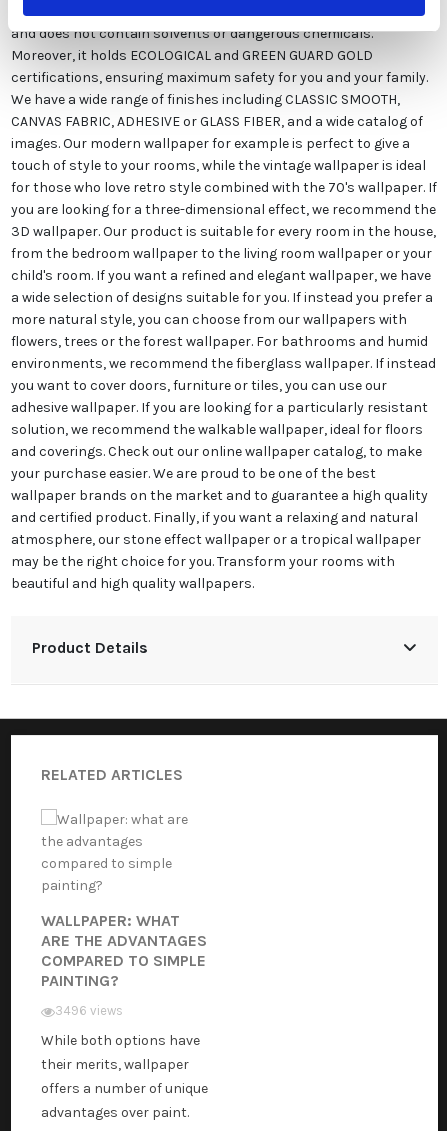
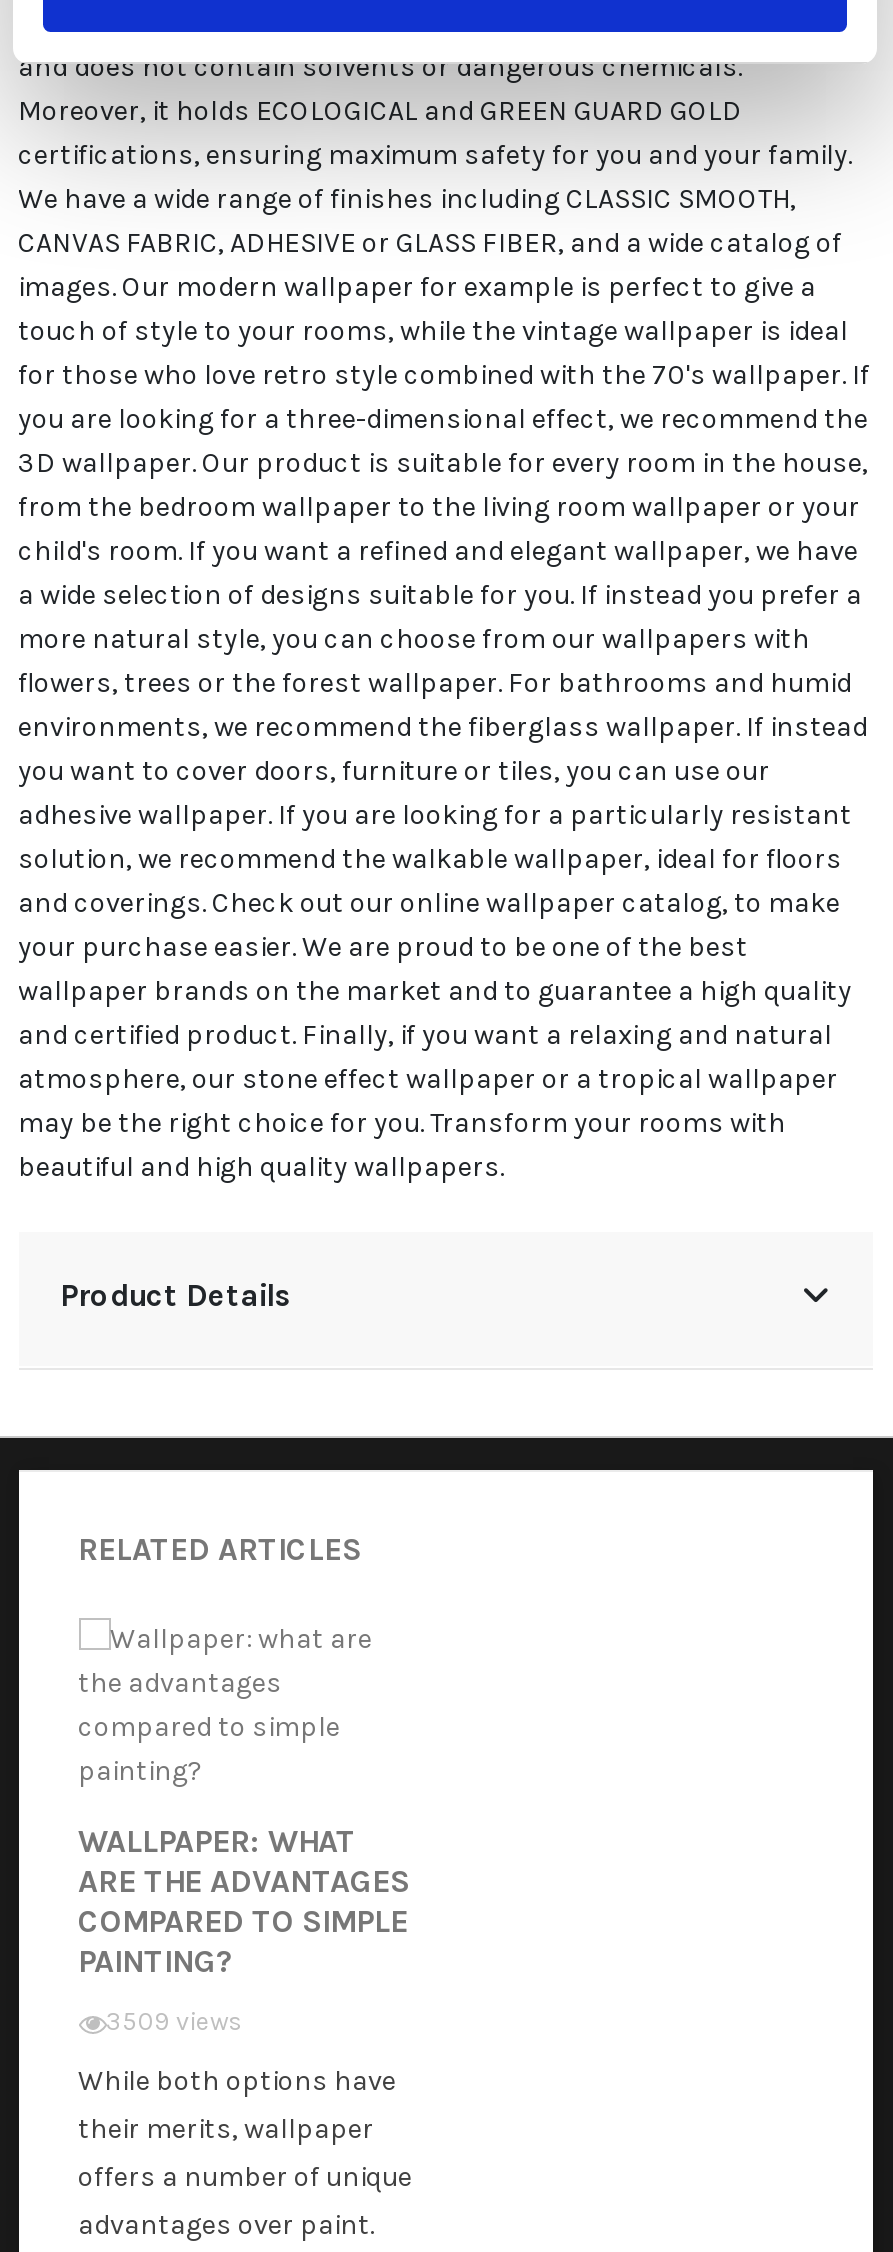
[54,1003,122,1018] 3496 views -> [106,2005,242,2035] 3509 views

